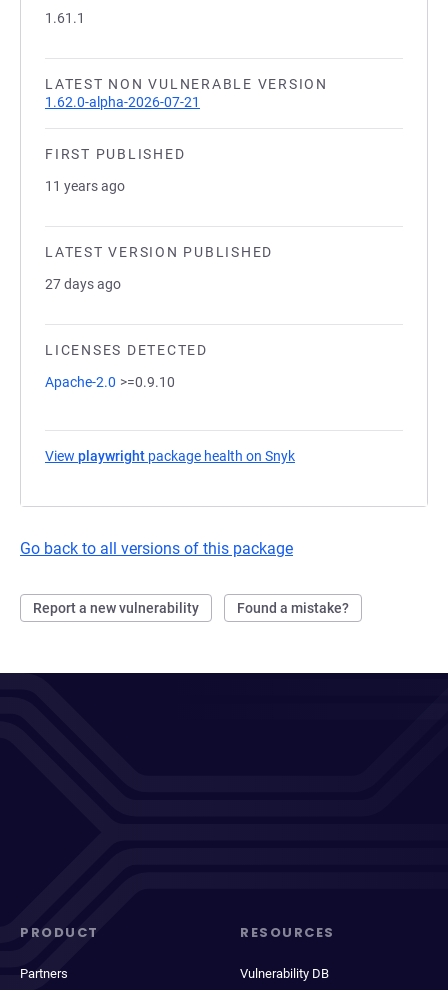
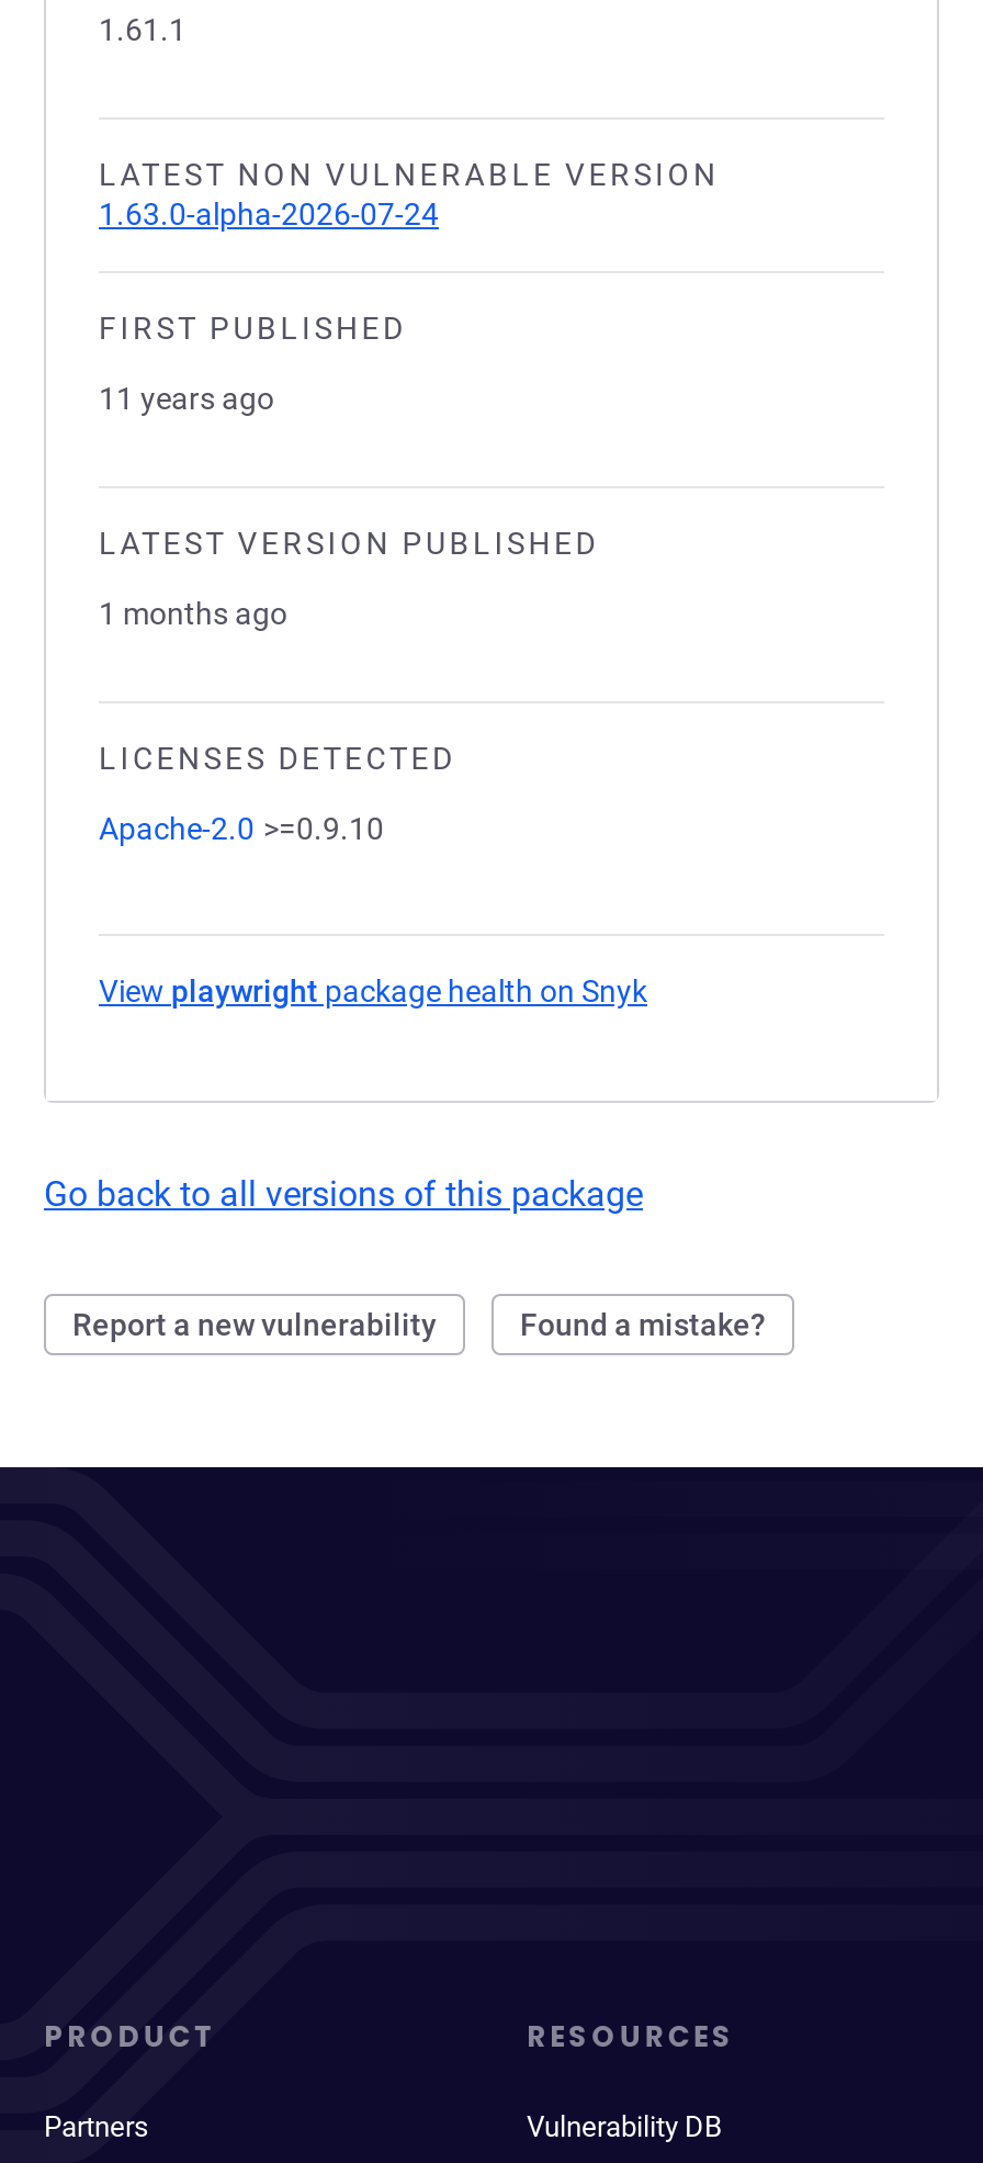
[45,94,200,110] 1.62.0-alpha-2026-07-21 -> [99,196,439,232] 1.63.0-alpha-2026-07-24
[45,276,121,292] 27 days ago -> [99,596,287,631] 1 months ago

